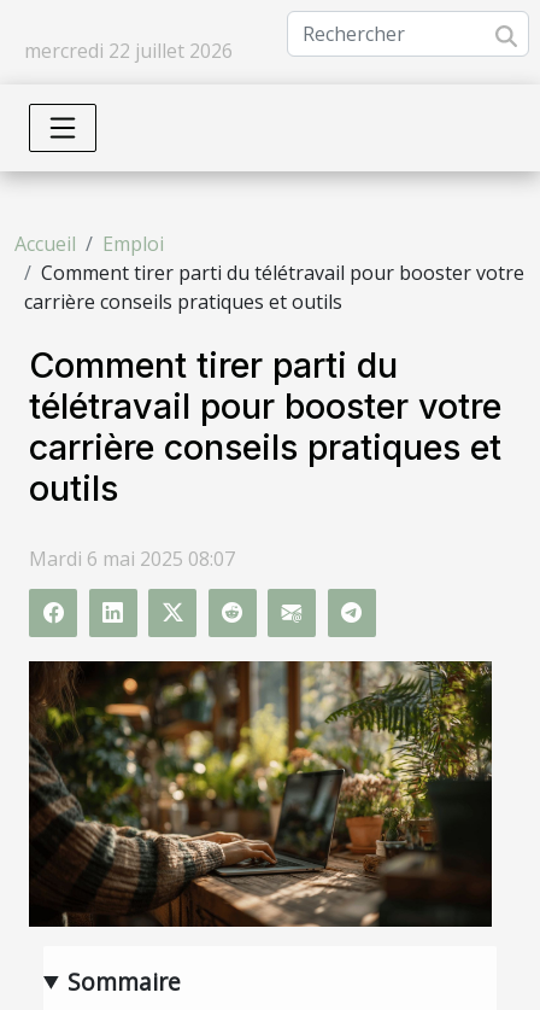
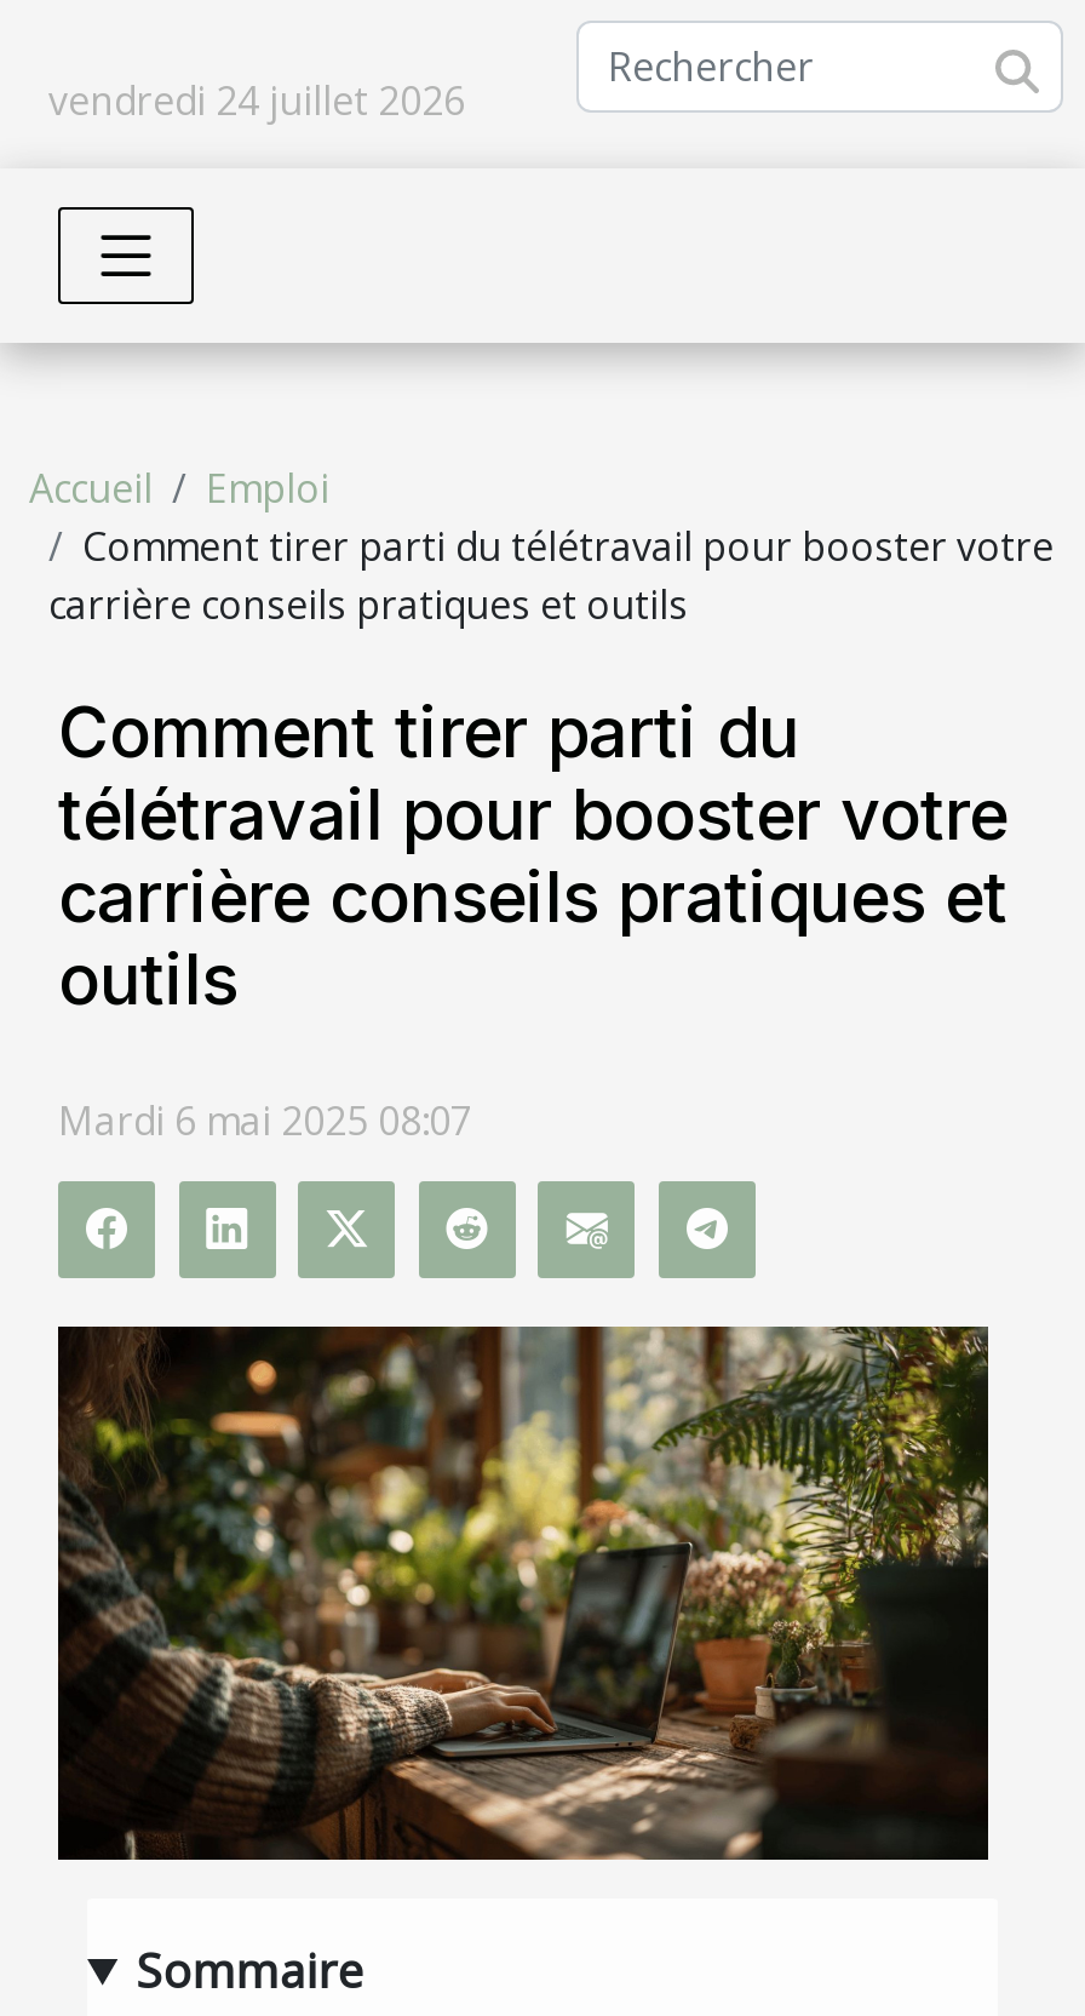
[24,37,233,64] mercredi 22 juillet 2026 -> [48,74,465,127] vendredi 24 juillet 2026

